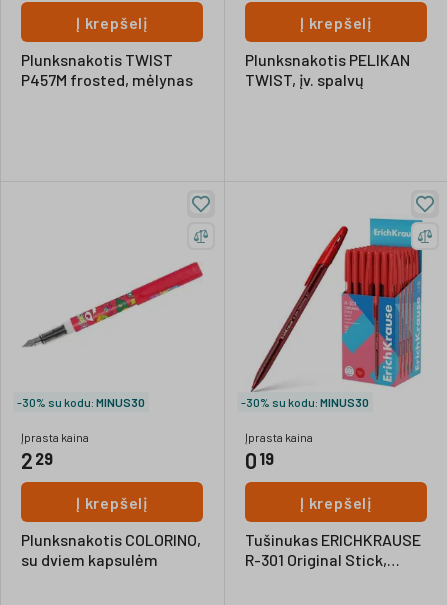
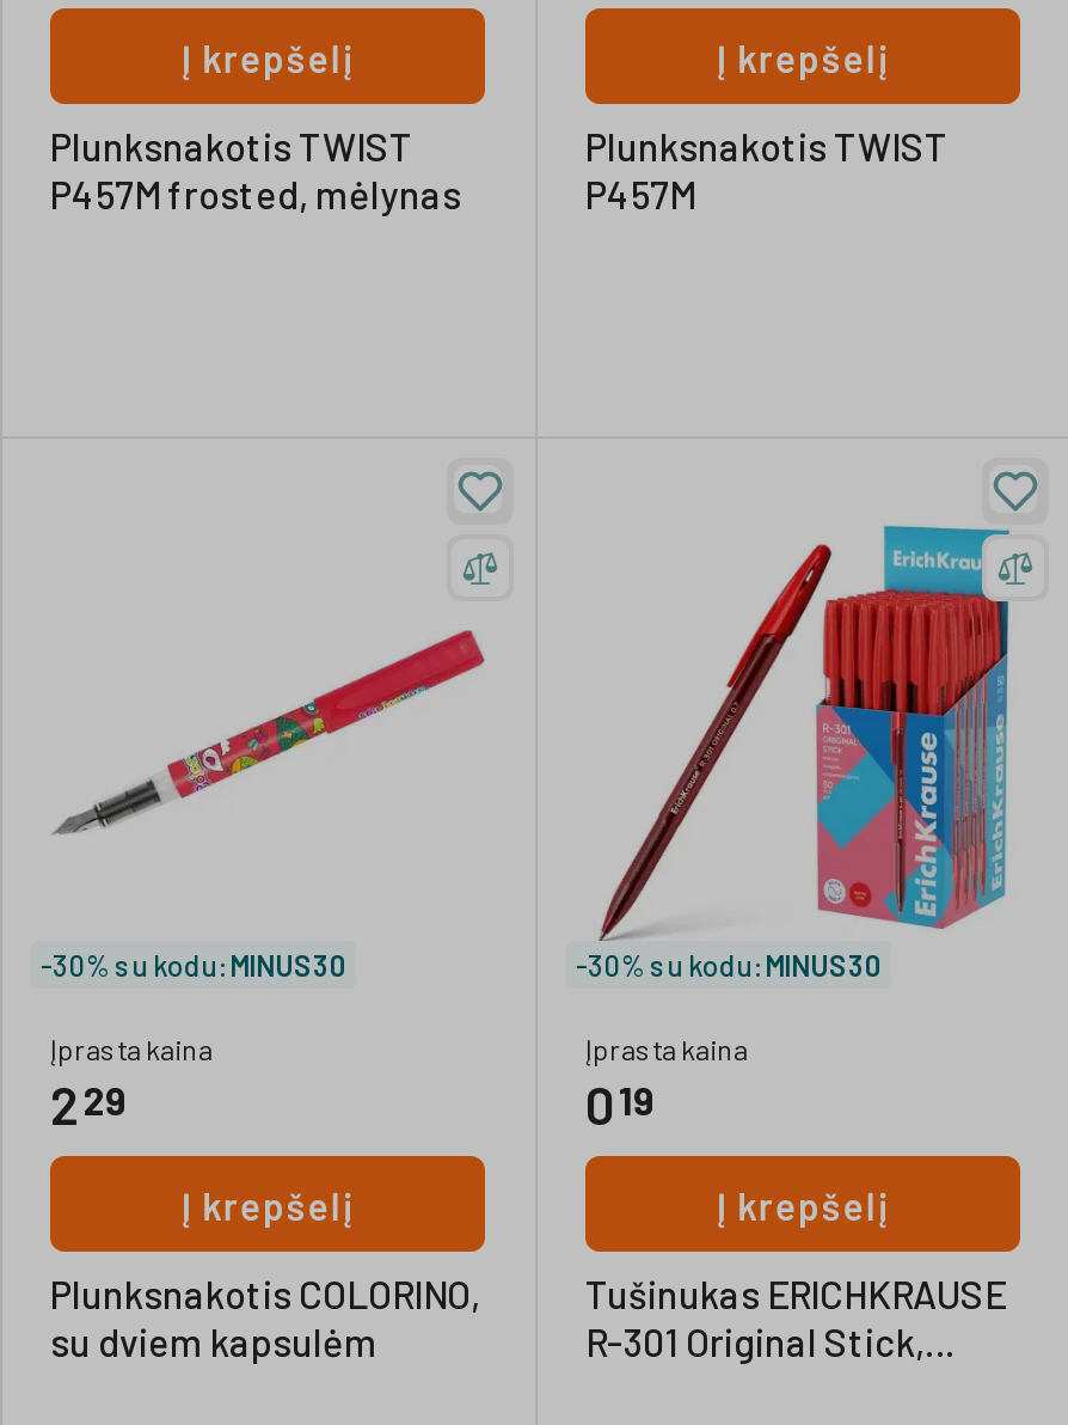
[245,50,410,89] Plunksnakotis PELIKAN | TWIST, įv. spalvų -> [585,123,949,216] Plunksnakotis TWIST | P457M

